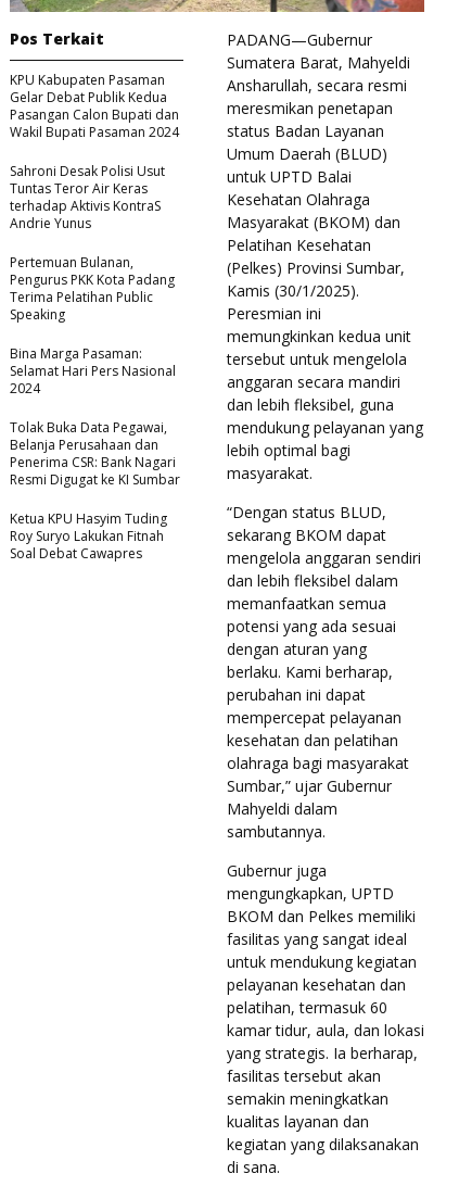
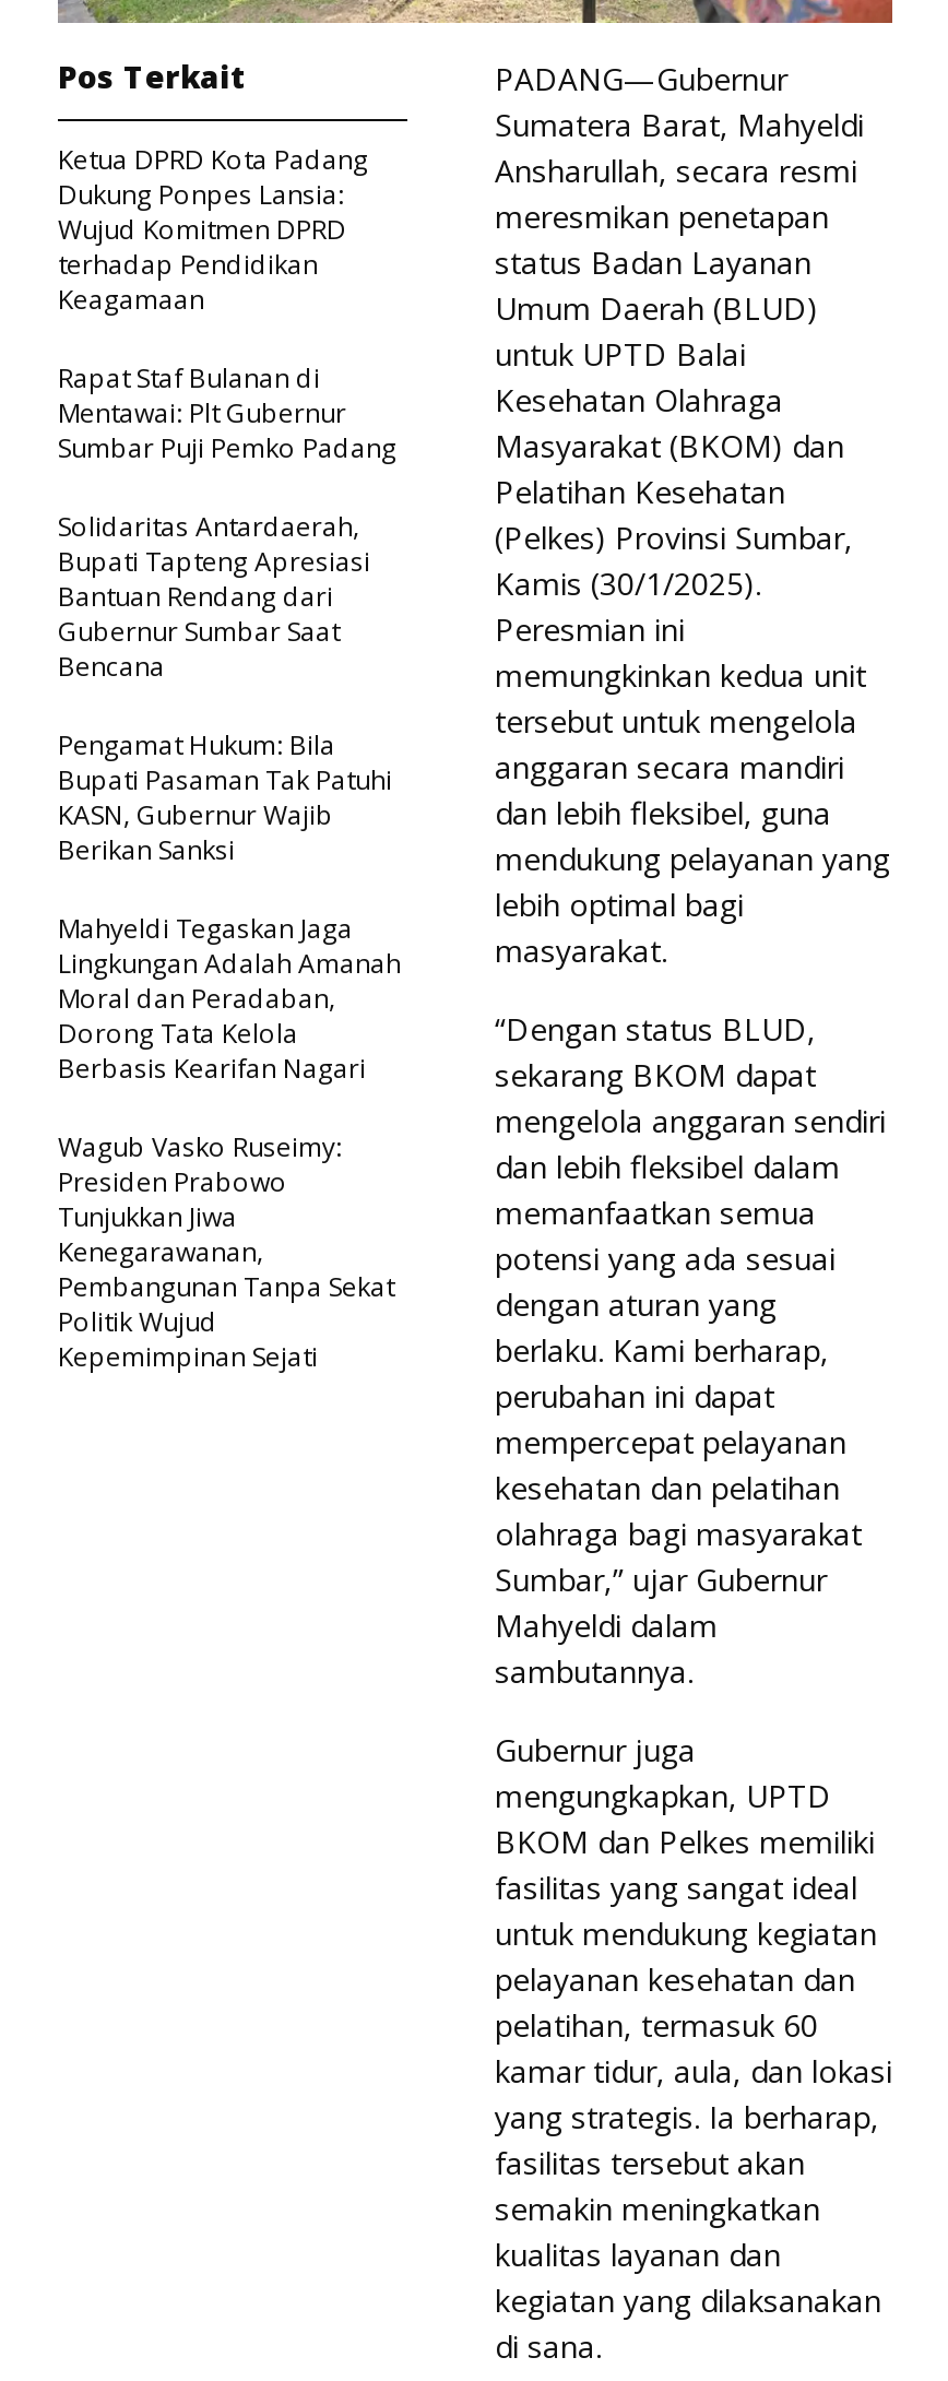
[10,70,179,141] KPU Kabupaten Pasaman | Gelar Debat Publik Kedua | Pasangan Calon Bupati dan | Wakil Bupati Pasaman 2024 -> [58,141,368,318] Ketua DPRD Kota Padang | Dukung Ponpes Lansia: | Wujud Komitmen DPRD | terhadap Pendidikan | Keagamaan
[10,162,165,232] Sahroni Desak Polisi Usut | Tuntas Teror Air Keras | terhadap Aktivis KontraS | Andrie Yunus -> [58,360,396,467] Rapat Staf Bulanan di | Mentawai: Plt Gubernur | Sumbar Puji Pemko Padang
[10,253,175,323] Pertemuan Bulanan, | Pengurus PKK Kota Padang | Terima Pelatihan Public | Speaking -> [58,508,370,685] Solidaritas Antardaerah, | Bupati Tapteng Apresiasi | Bantuan Rendang dari | Gubernur Sumbar Saat | Bencana
[10,344,176,397] Bina Marga Pasaman: | Selamat Hari Pers Nasional | 2024 -> [58,727,392,869] Pengamat Hukum: Bila | Bupati Pasaman Tak Patuhi | KASN, Gubernur Wajib | Berikan Sanksi
[10,418,180,488] Tolak Buka Data Pegawai, | Belanja Perusahaan dan | Penerima CSR: Bank Nagari | Resmi Digugat ke KI Sumbar -> [58,910,401,1087] Mahyeldi Tegaskan Jaga | Lingkungan Adalah Amanah | Moral dan Peradaban, | Dorong Tata Kelola | Berbasis Kearifan Nagari
[10,509,167,562] Ketua KPU Hasyim Tuding | Roy Suryo Lakukan Fitnah | Soal Debat Cawapres -> [58,1129,394,1376] Wagub Vasko Ruseimy: | Presiden Prabowo | Tunjukkan Jiwa | Kenegarawanan, | Pembangunan Tanpa Sekat | Politik Wujud | Kepemimpinan Sejati

